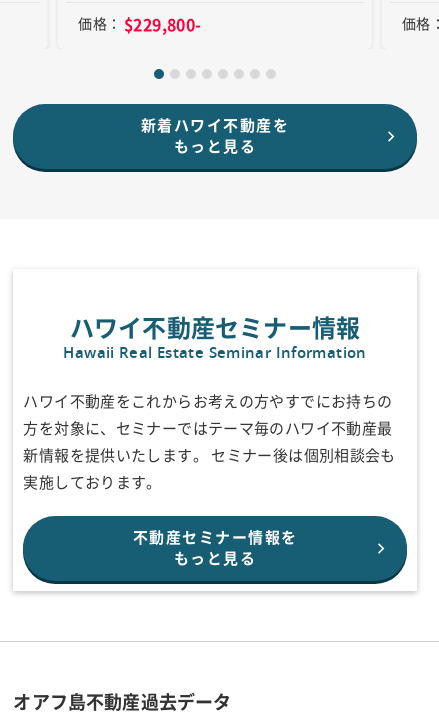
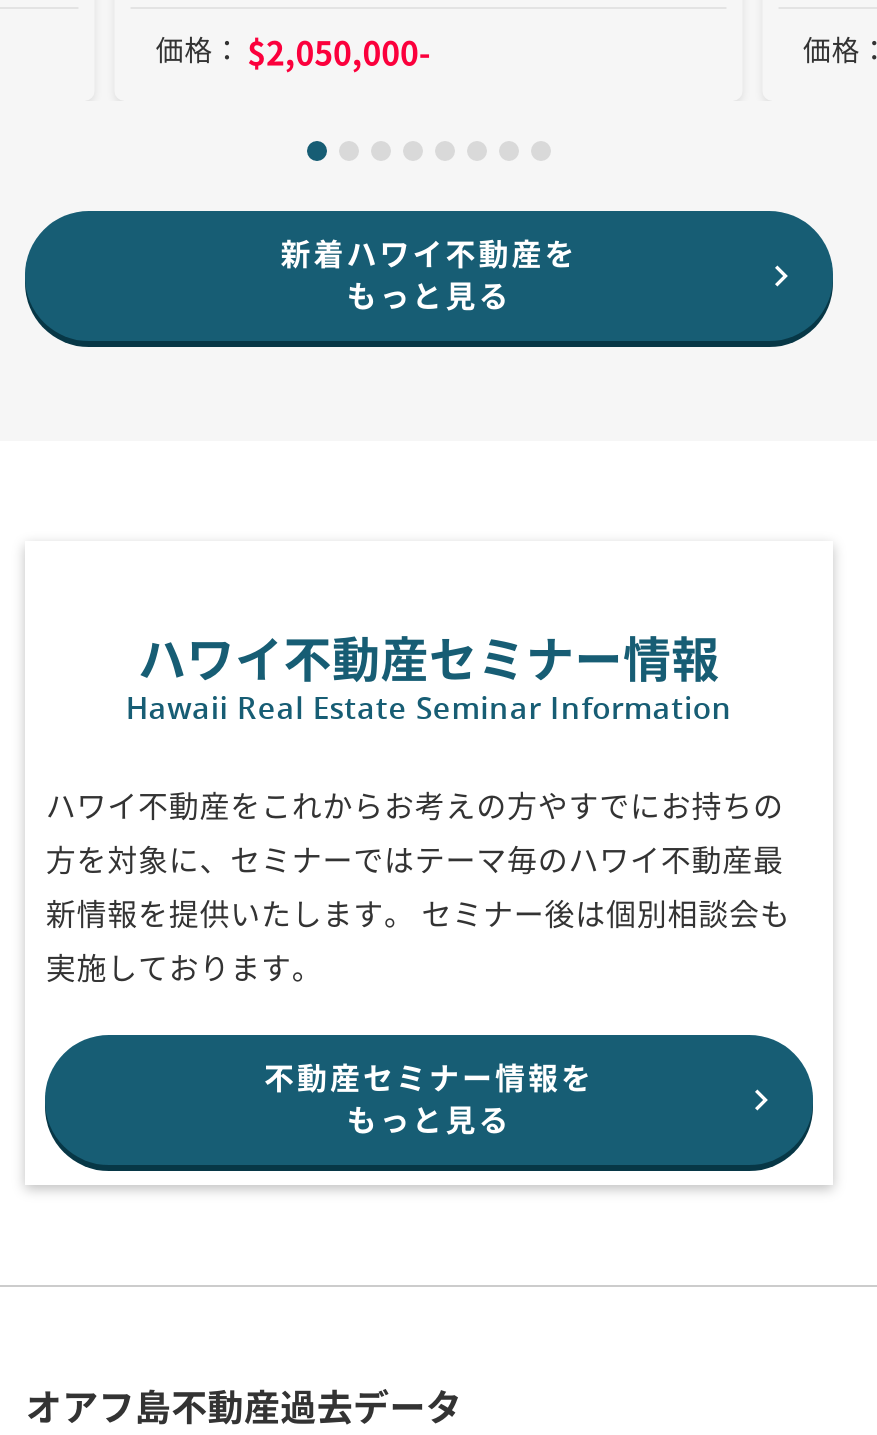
[78,17,201,33] 価格 $229,800- -> [155,36,431,68] 価格 $2,050,000-

